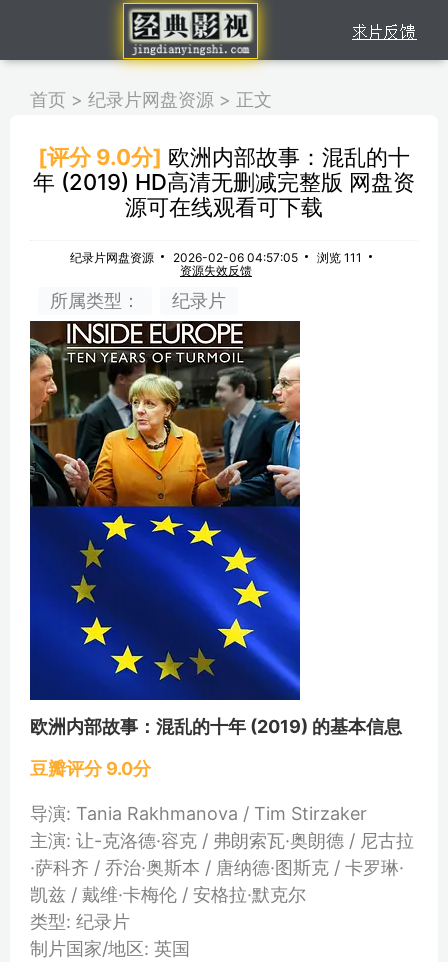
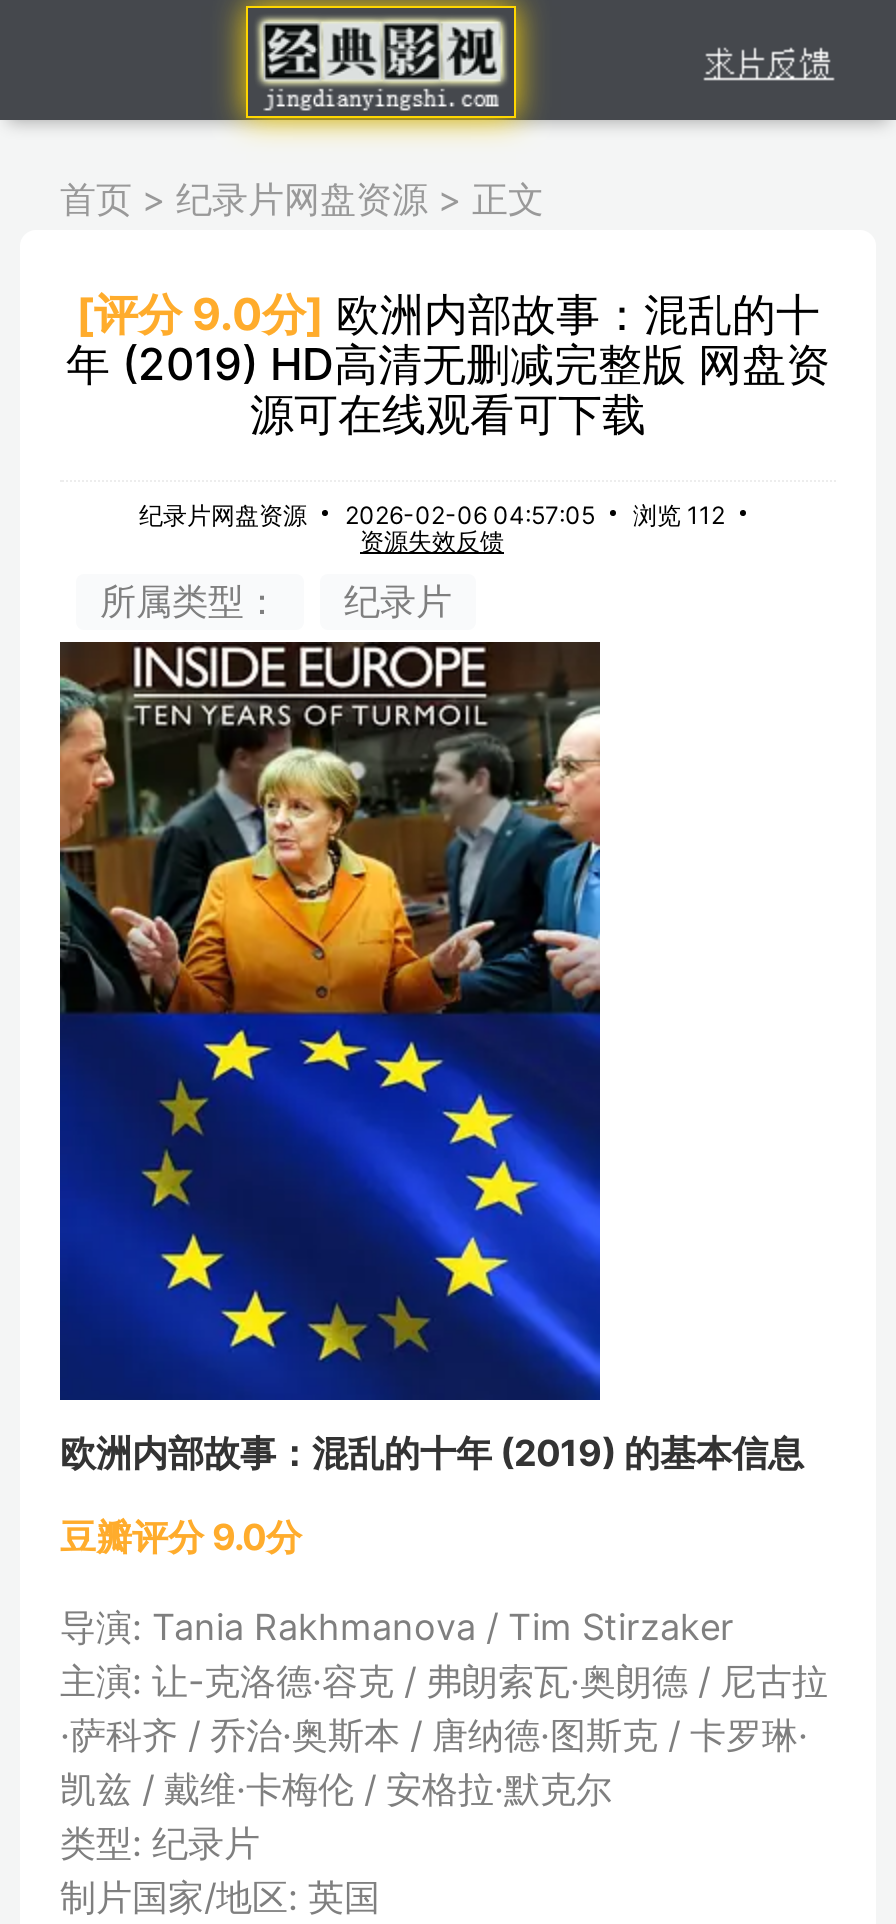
[70,250,362,265] 纪录片网盘资源 2026-02-06 04:57:05 浏览 111 -> [139,500,725,530] 纪录片网盘资源 2026-02-06 04:57:05 浏览 112

